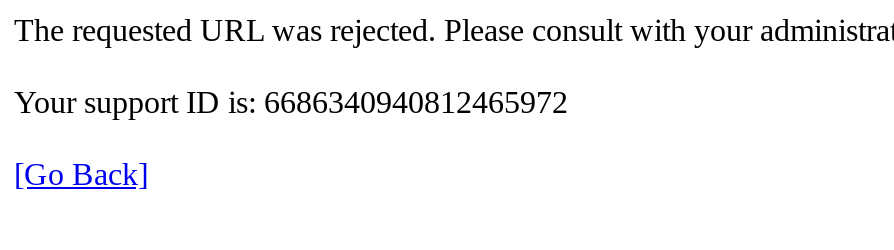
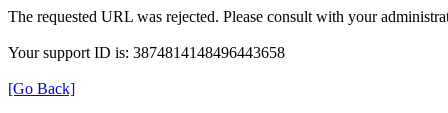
[14,85,568,119] Your support ID is: 6686340940812465972 -> [8,44,285,61] Your support ID is: 3874814148496443658

